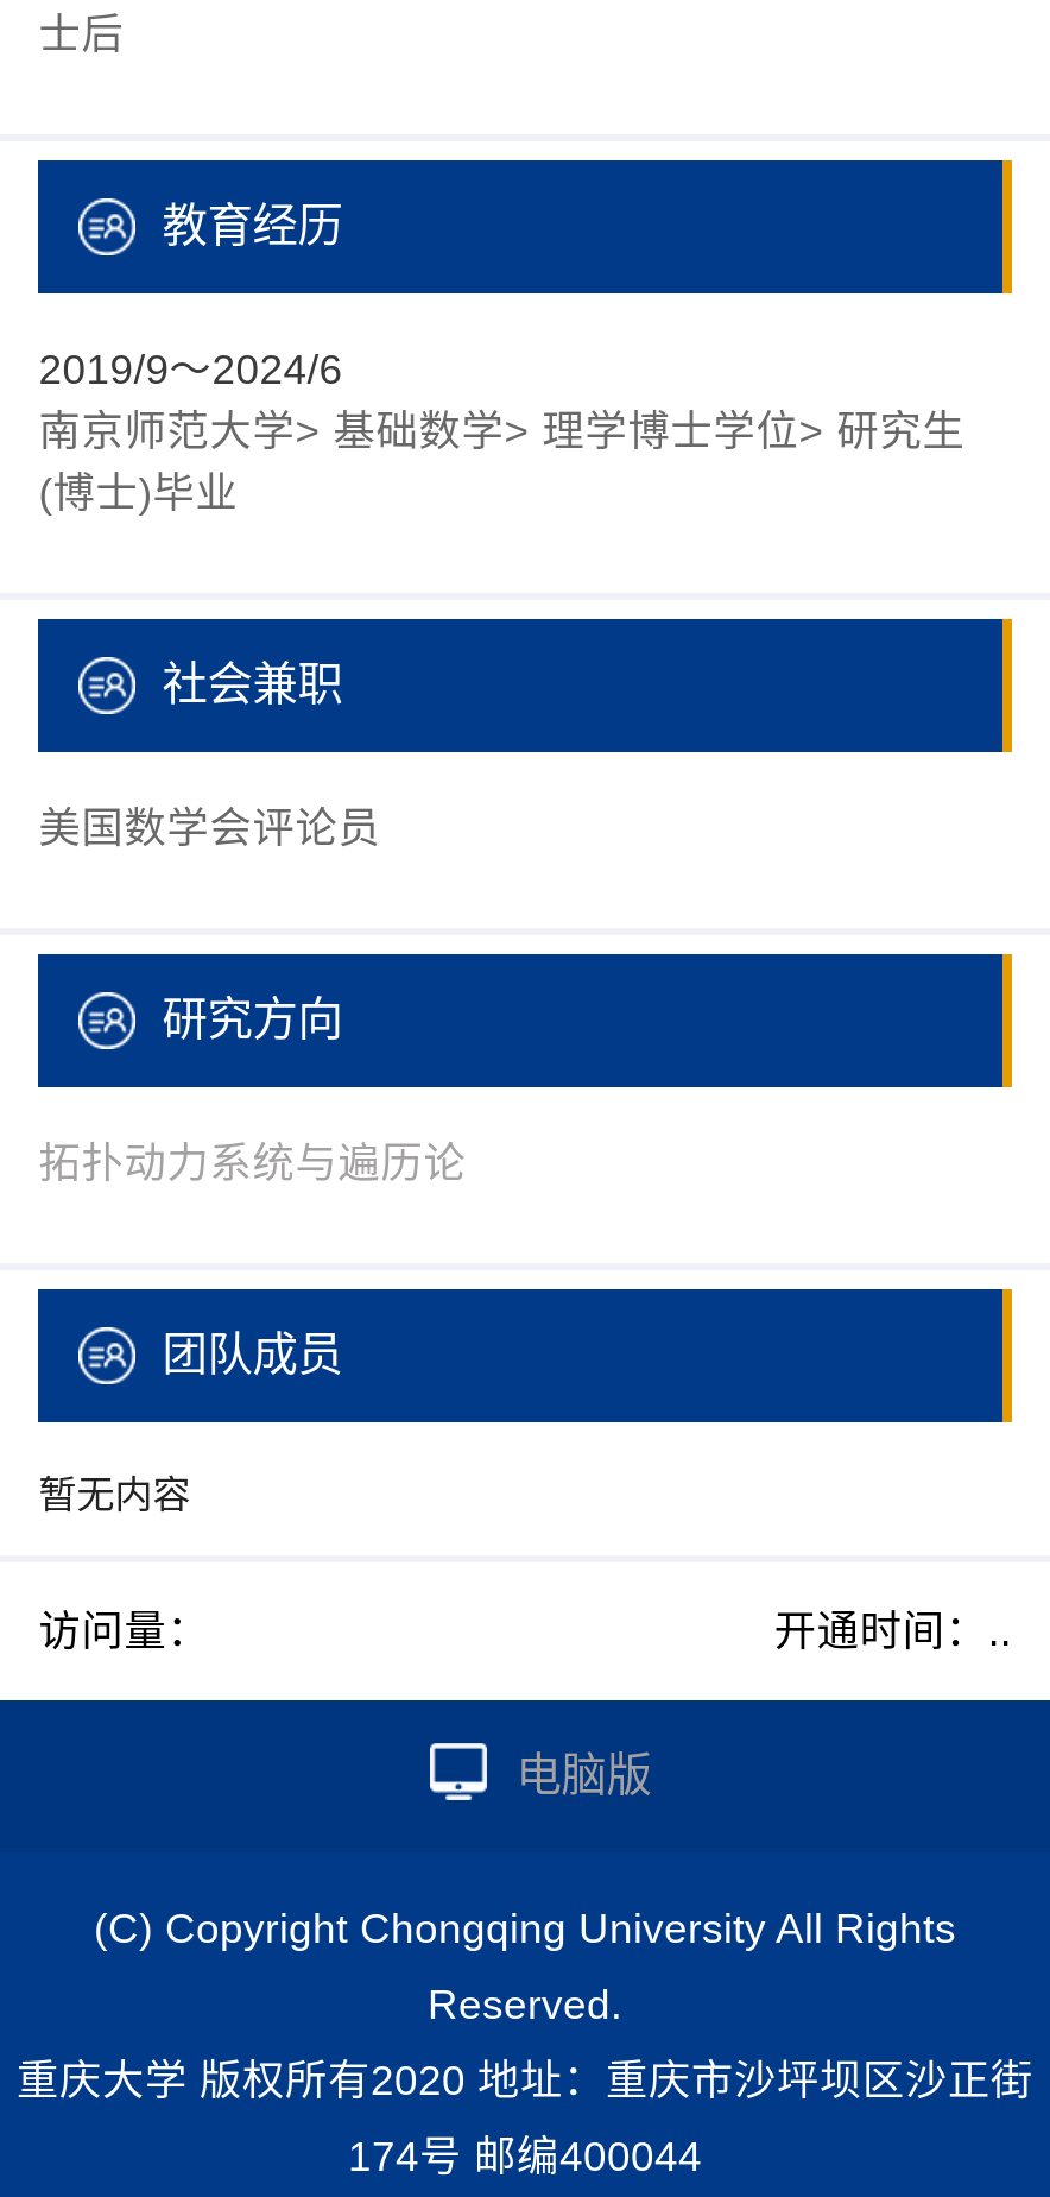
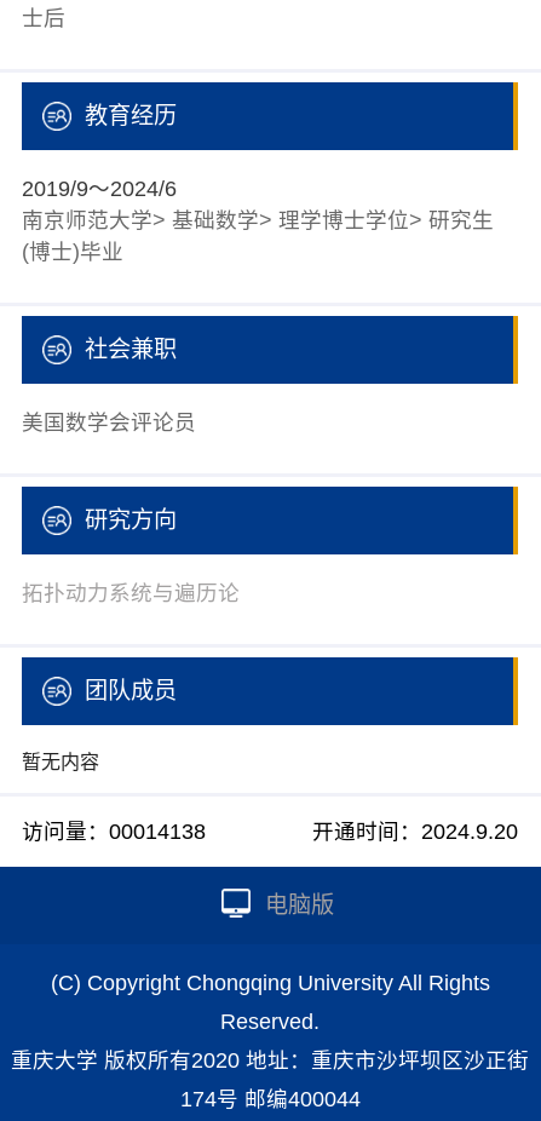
[38,1606,1012,1654] 访问量： | 开通时间：.. -> [22,819,518,843] 访问量：00014138 | 开通时间：2024.9.20

